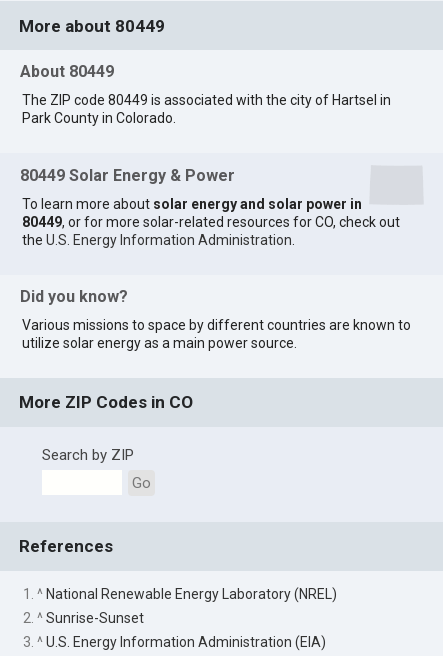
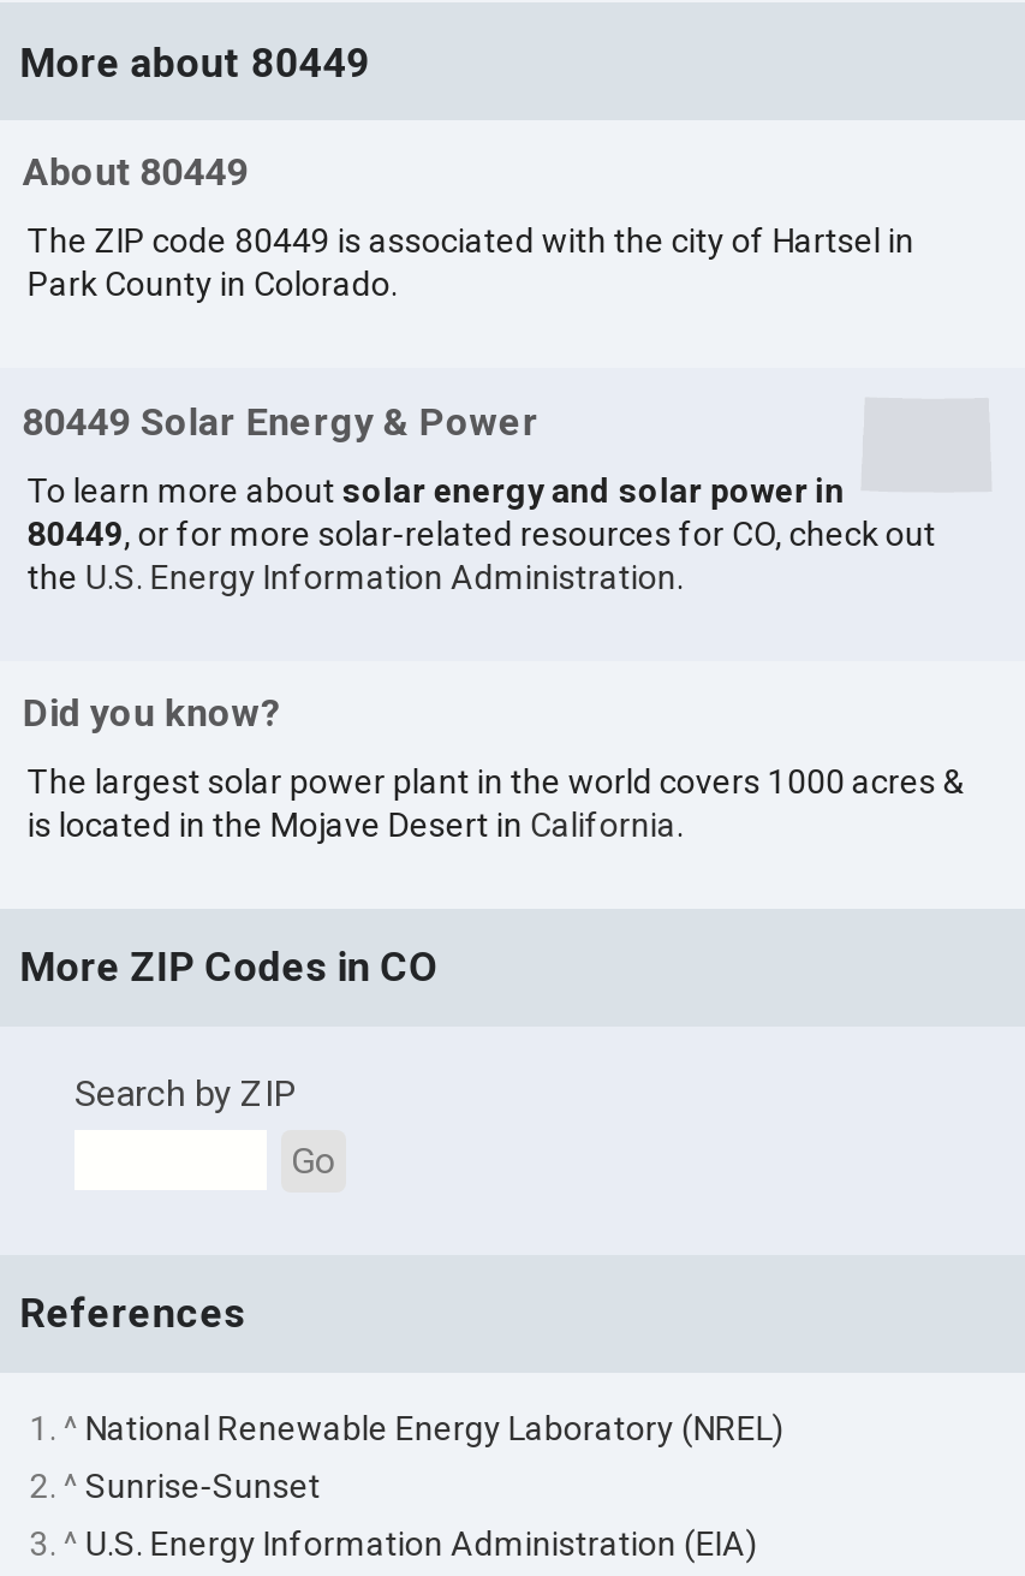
[22,317,411,351] Various missions to space by different countries are known to | utilize solar energy as a main power source. -> [27,762,965,844] The largest solar power plant in the world covers 1000 acres & | is located in the Mojave Desert in California.

